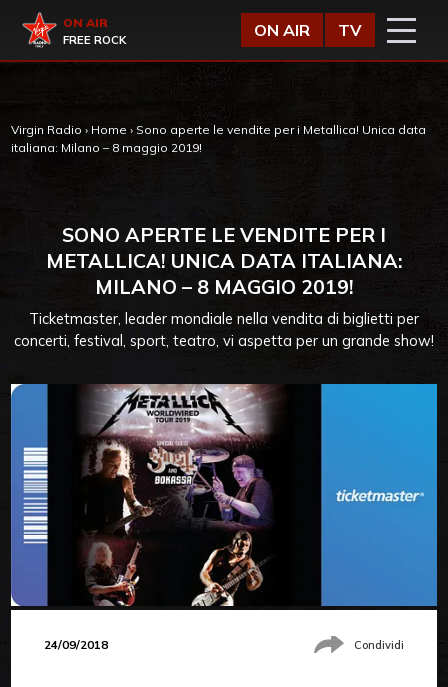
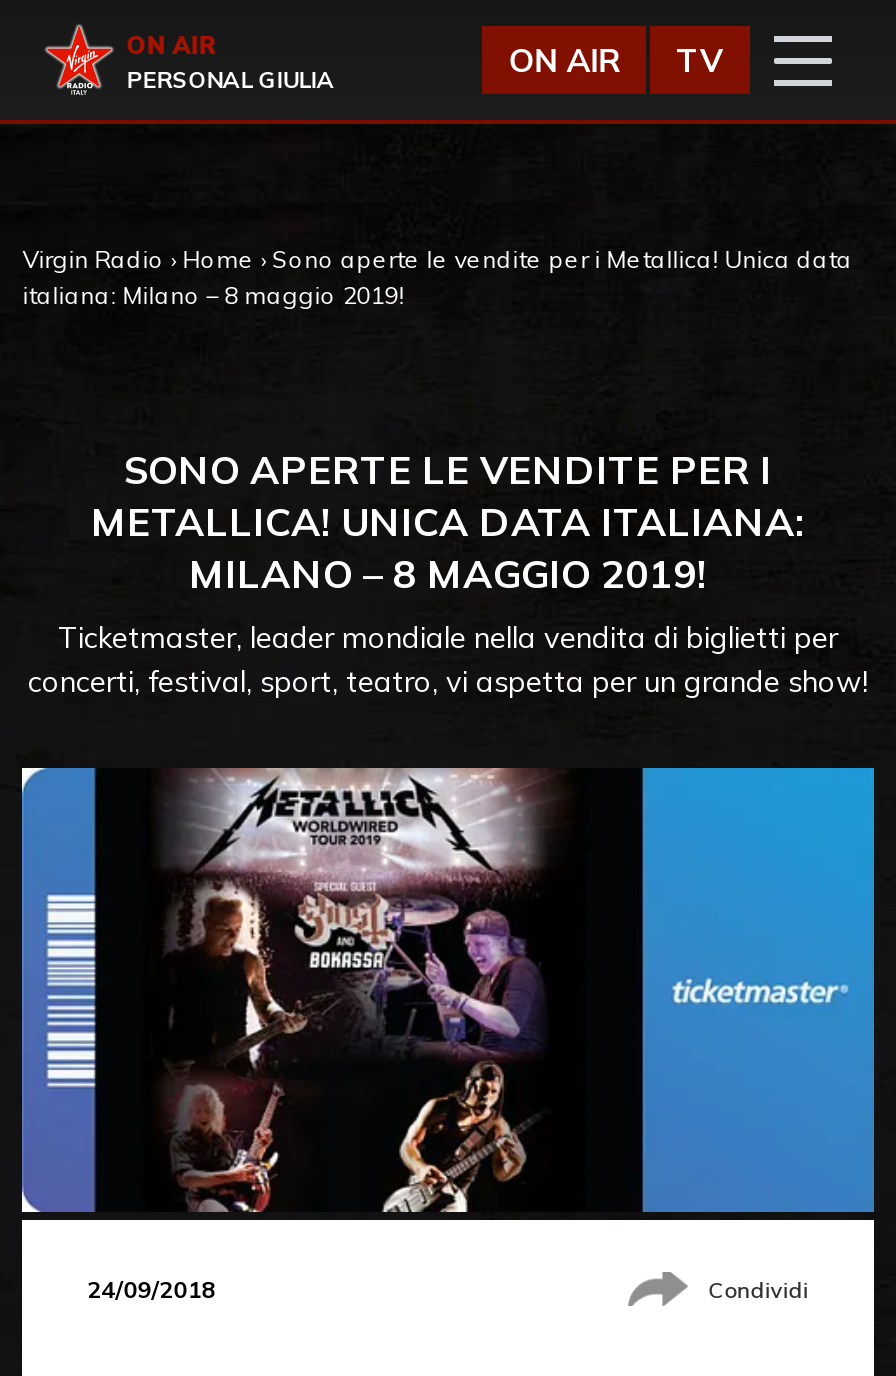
[63,33,126,47] FREE ROCK -> [126,66,334,94] PERSONAL GIULIA

